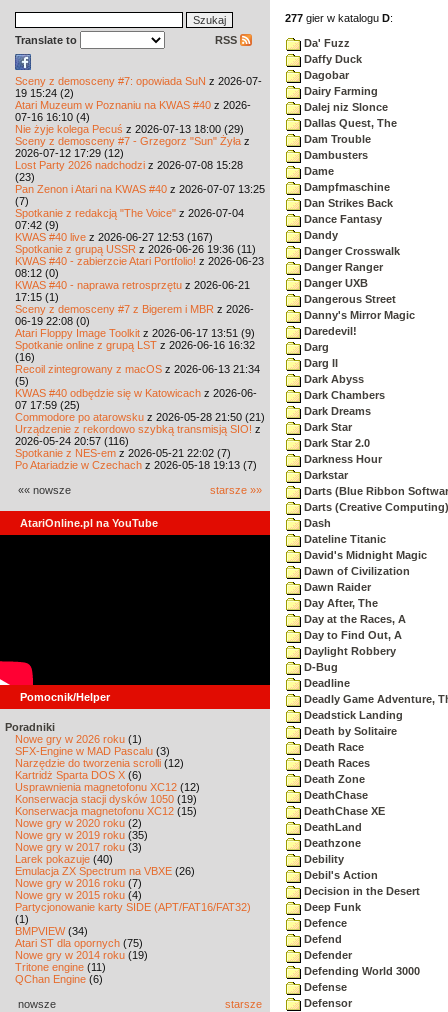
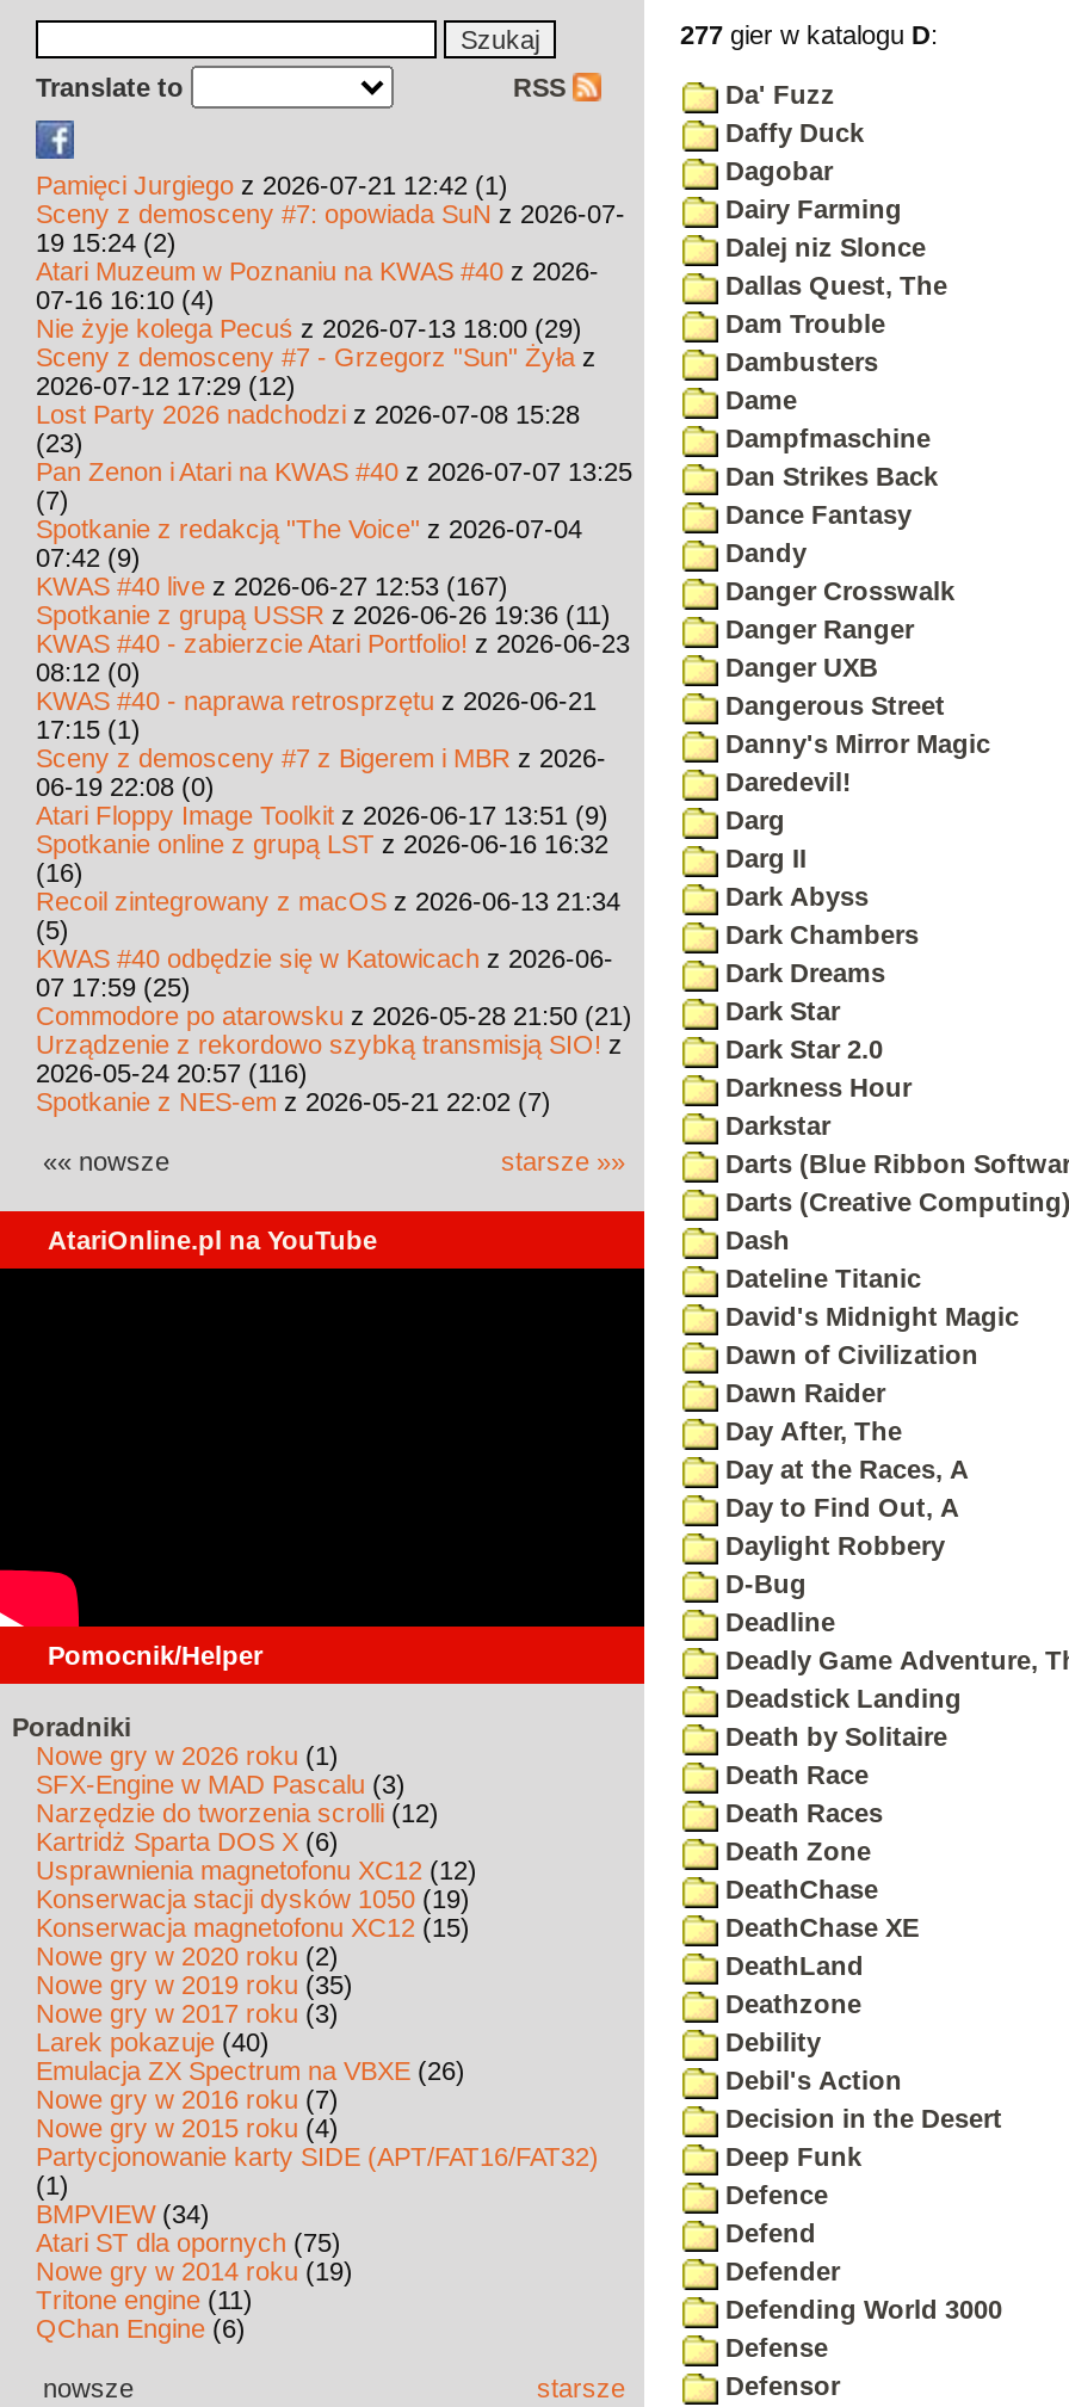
none -> [36,171,508,199] Pamięci Jurgiego z 2026-07-21 12:42 (1)
[15,459,257,471] Po Atariadzie w Czechach z 2026-05-18 19:13 (7) -> none

